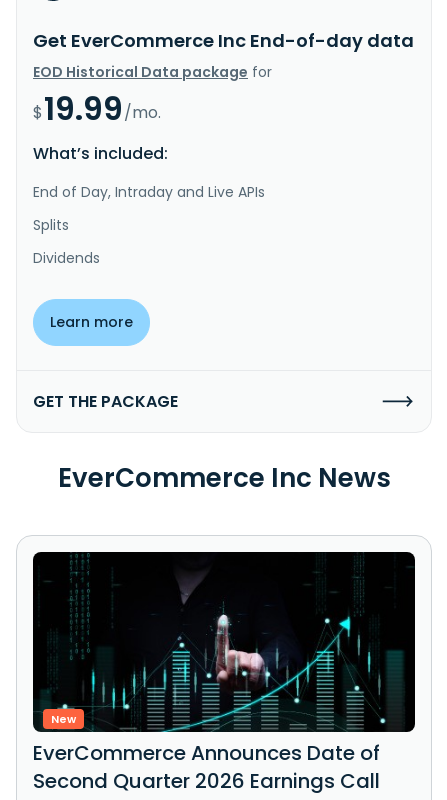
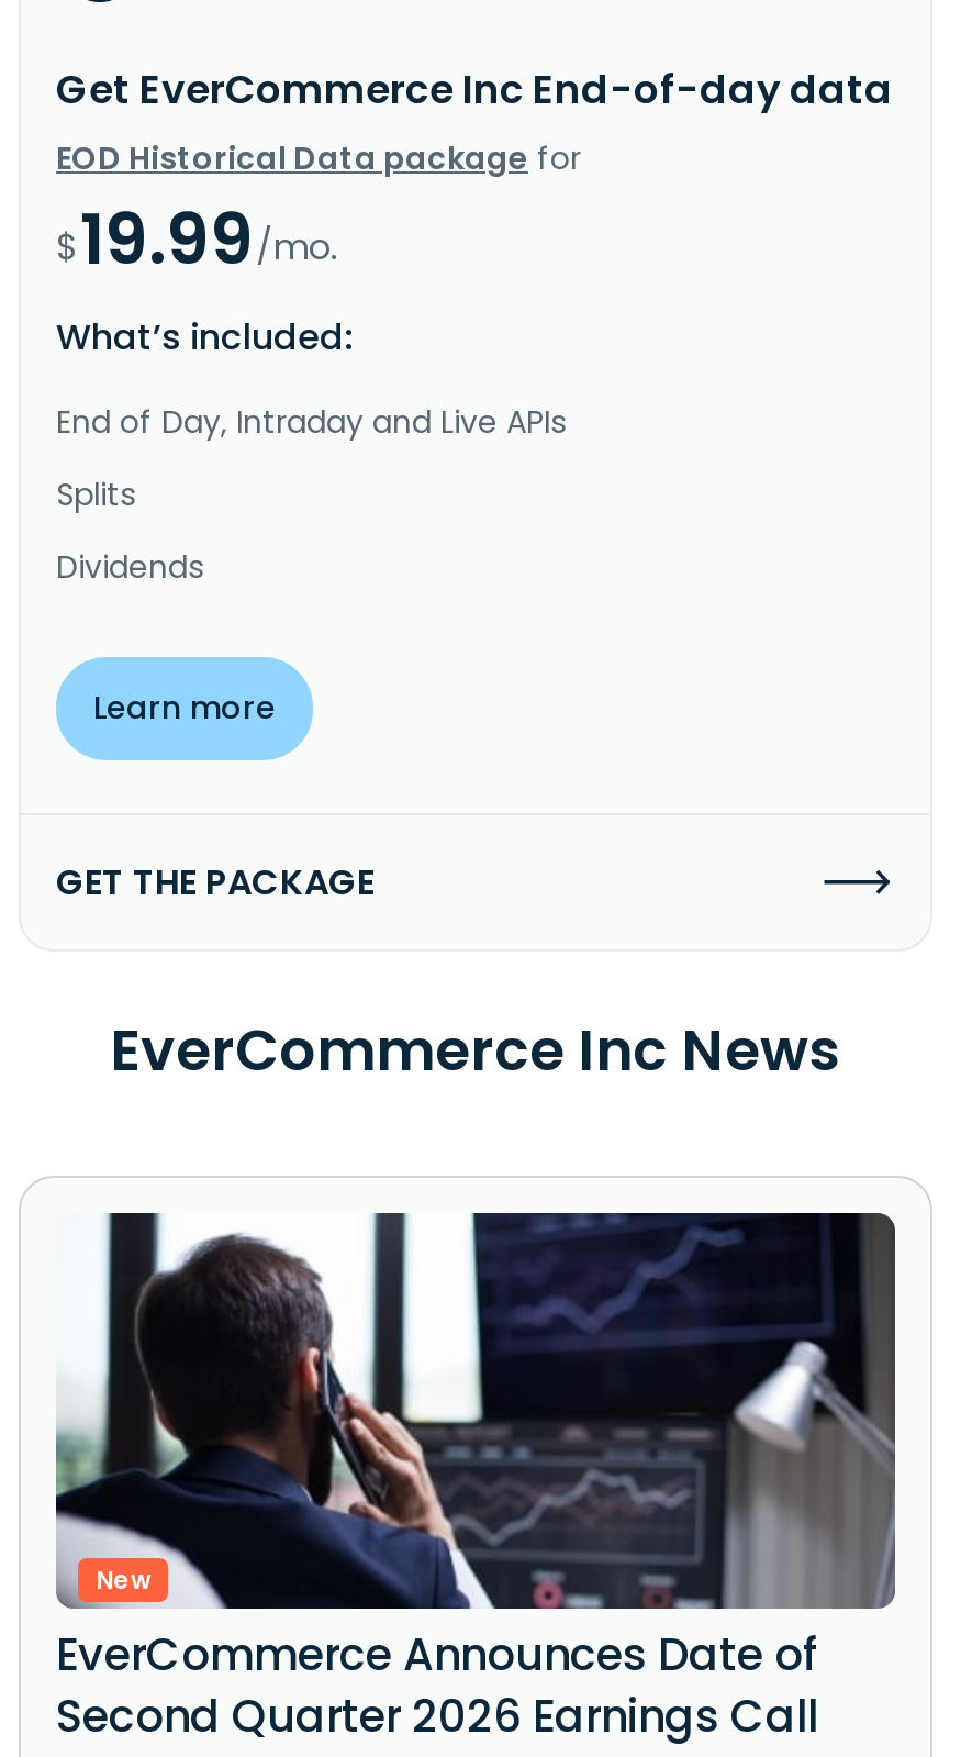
[32,551,416,733] [image] -> [54,1211,897,1611] [image]

